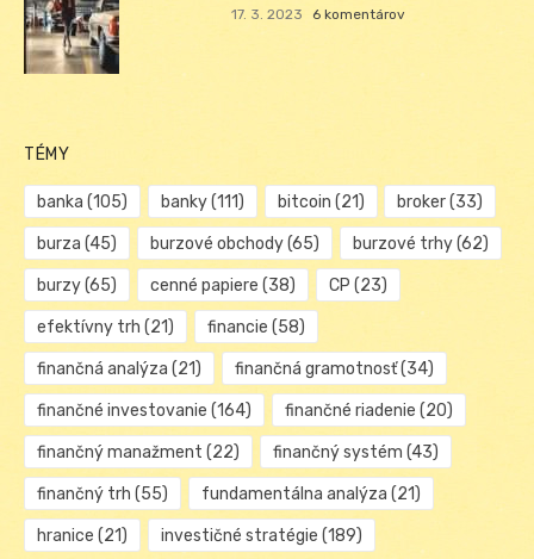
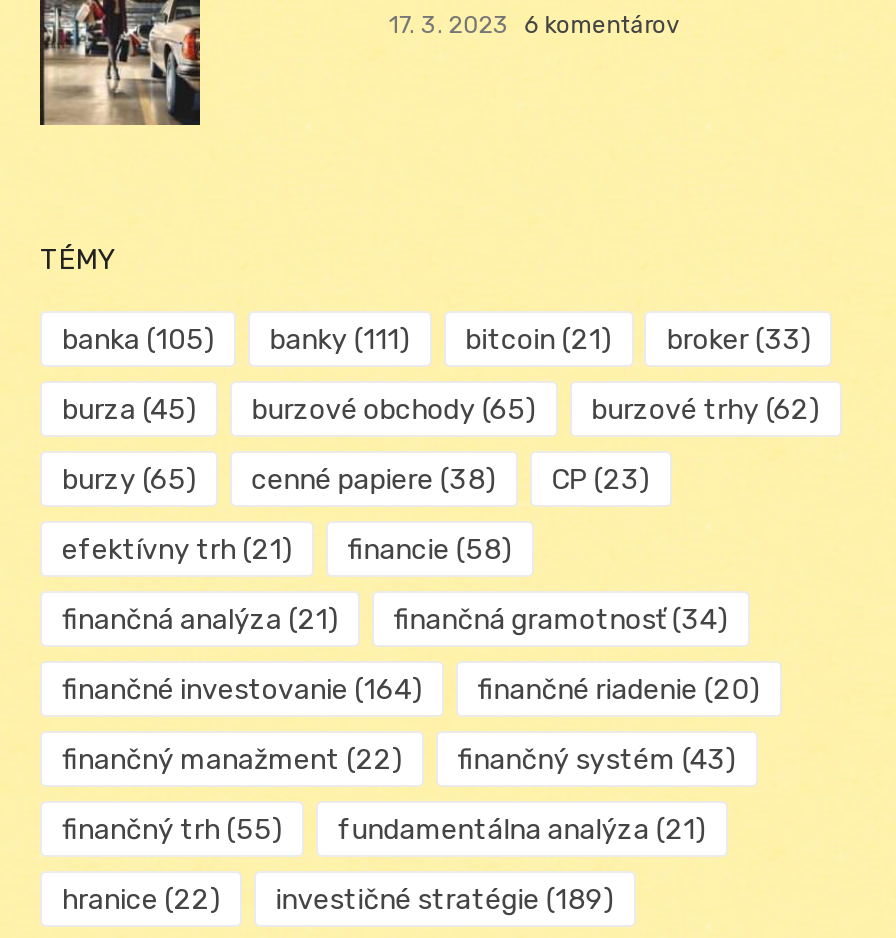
[37,526,362,546] hranice (21) investičné stratégie (189) -> [62,882,614,916] hranice (22) investičné stratégie (189)

